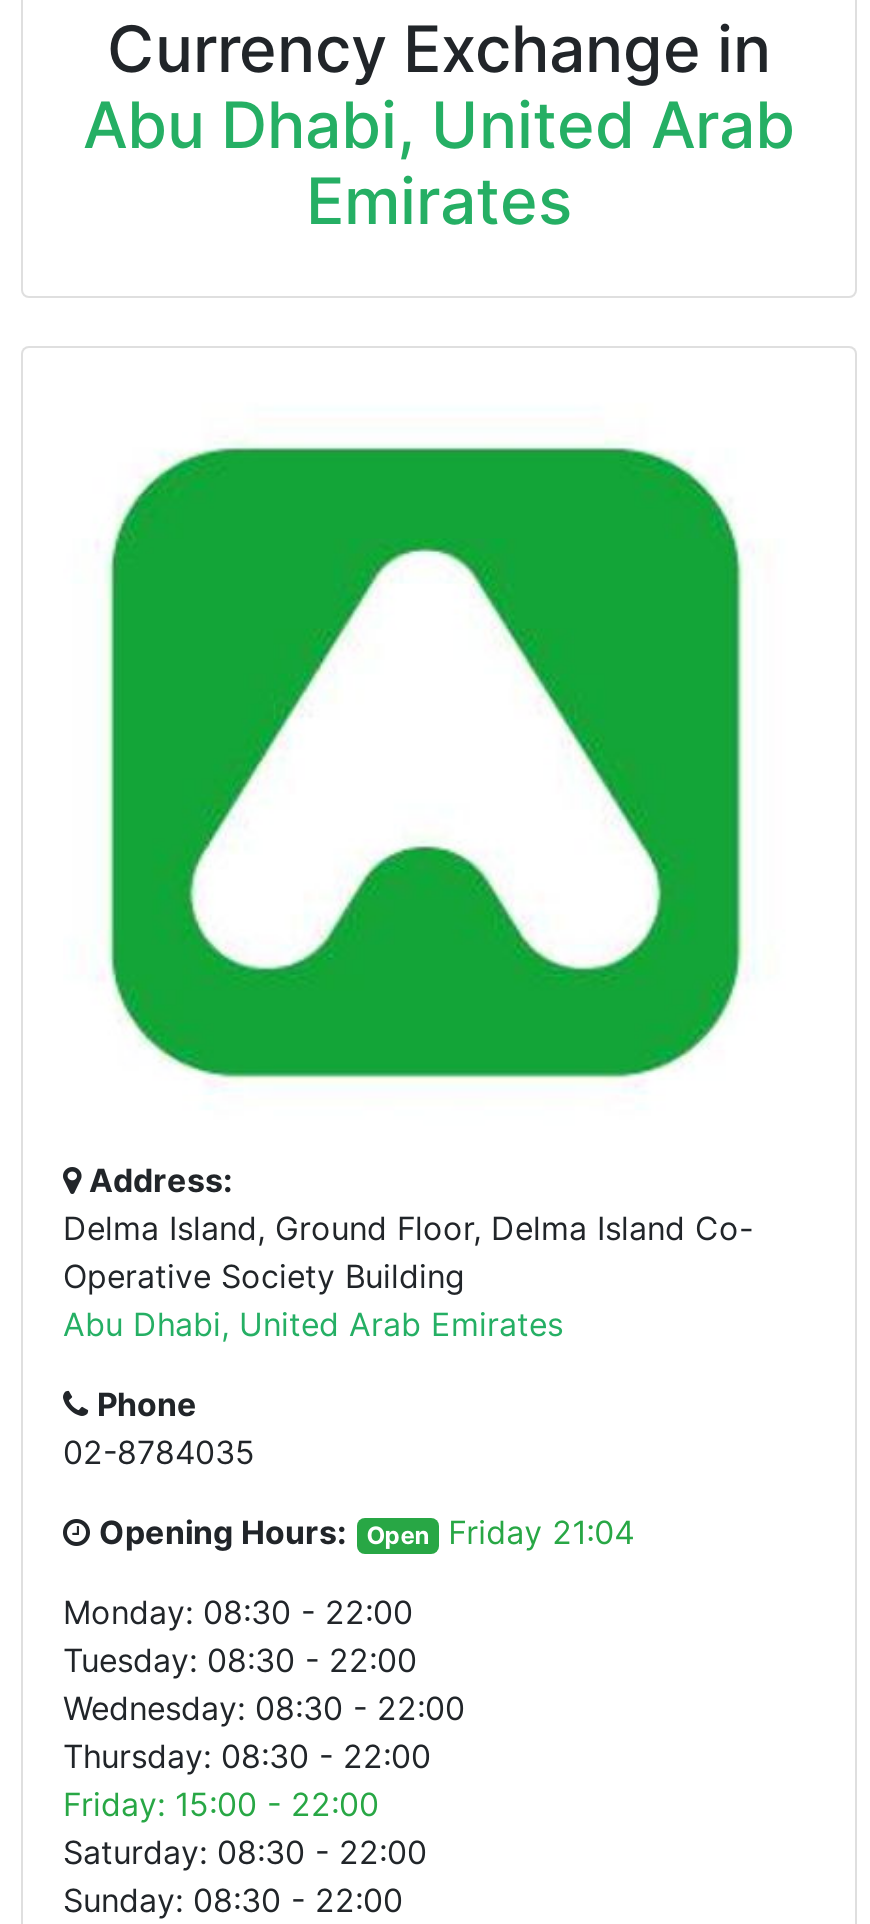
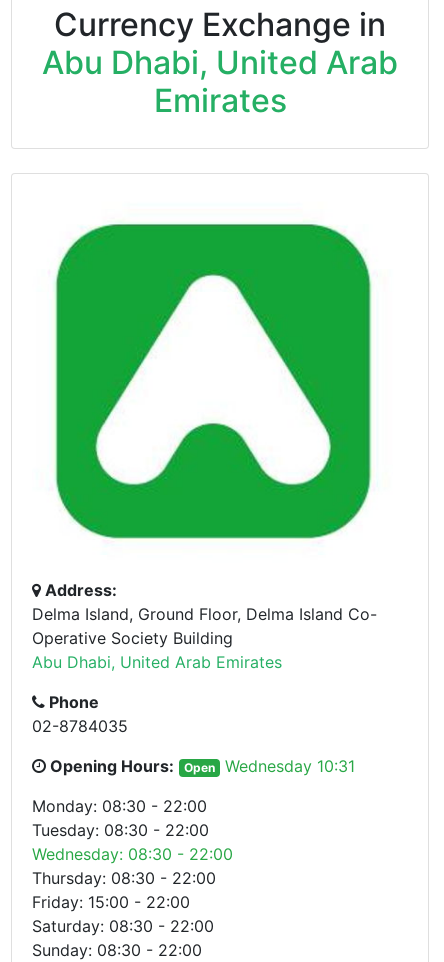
[91,1511,634,1551] Opening Hours: Open Friday 21:04 -> [46,755,355,775] Opening Hours: Open Wednesday 10:31

